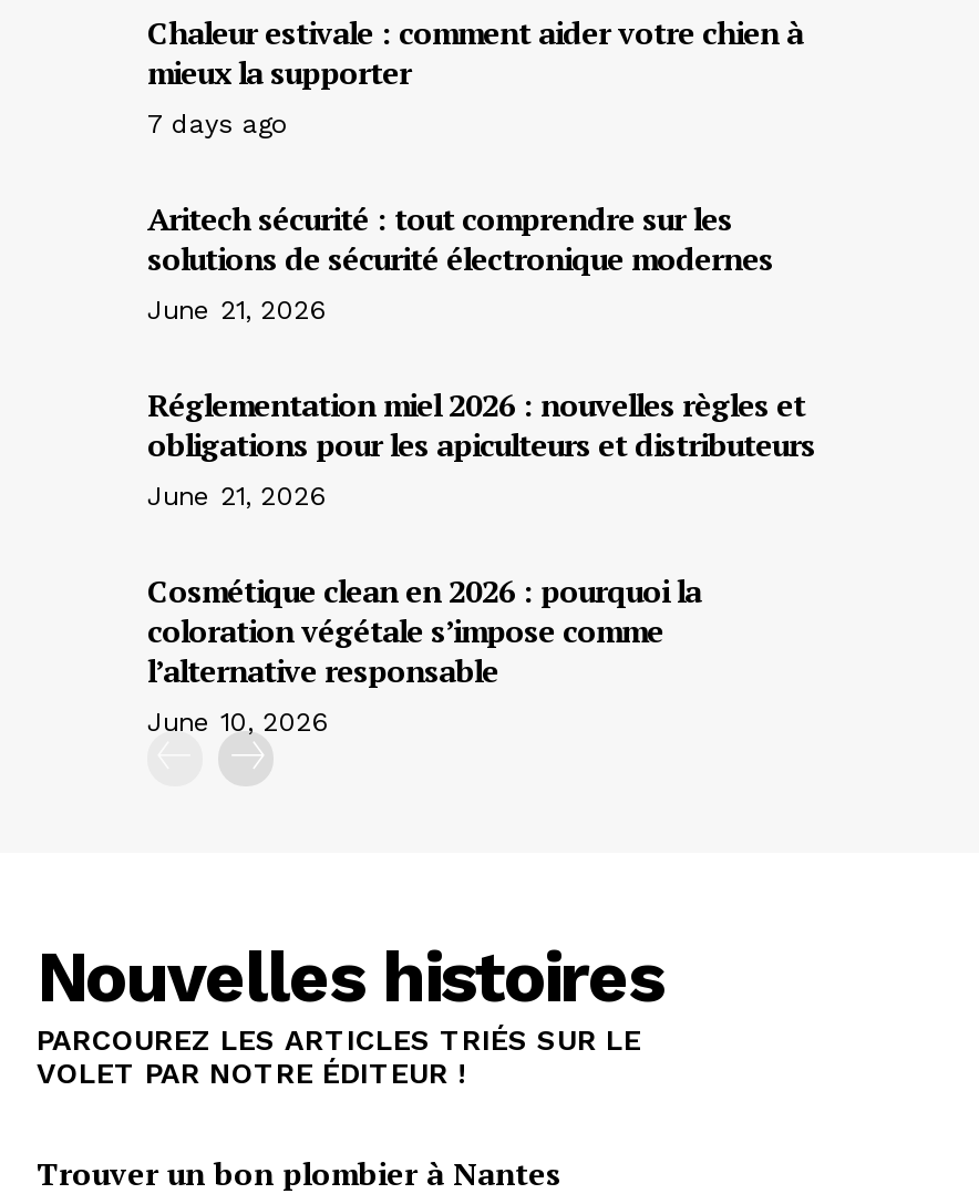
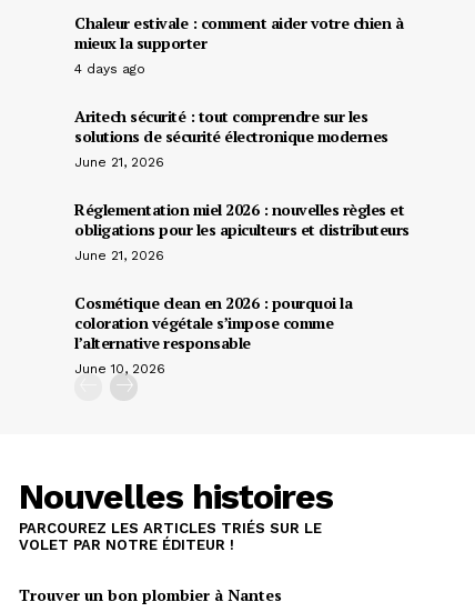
[147,109,289,140] 7 days ago -> [74,61,145,77] 4 days ago

